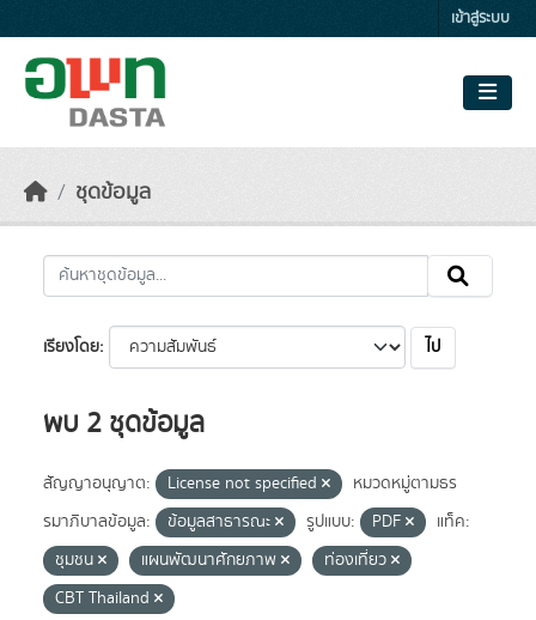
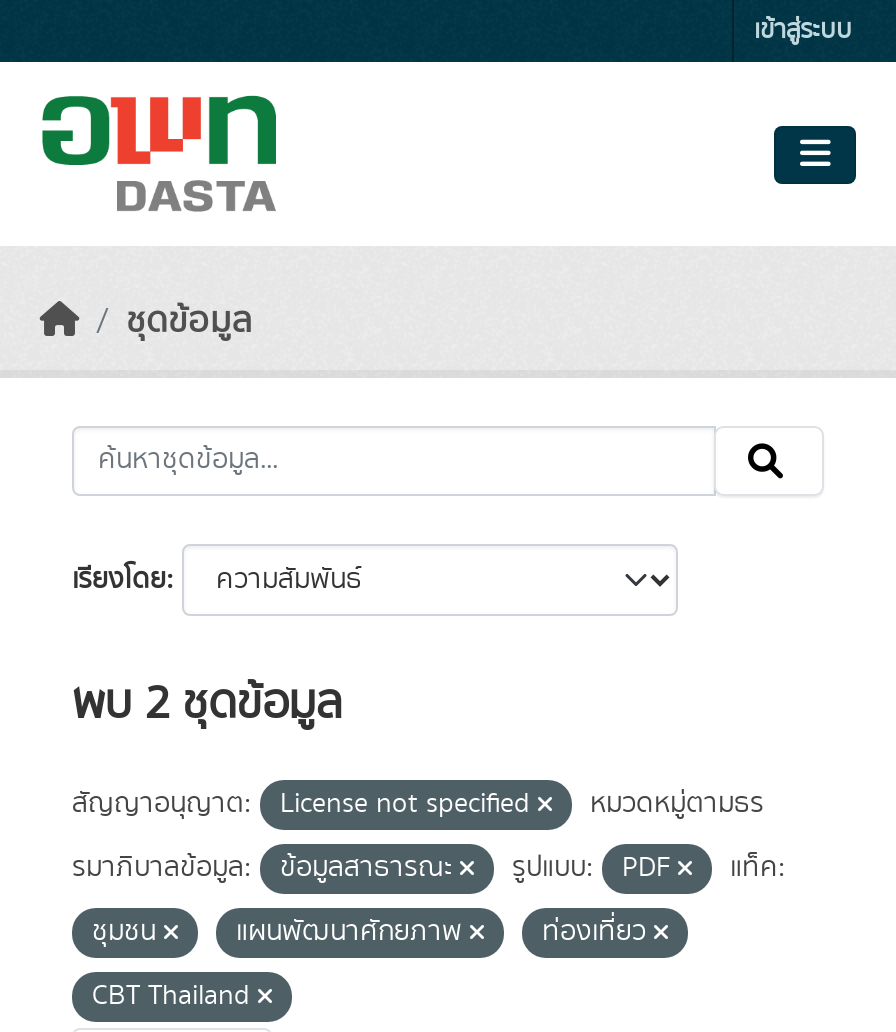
[426,335,440,359] ไป -> none

